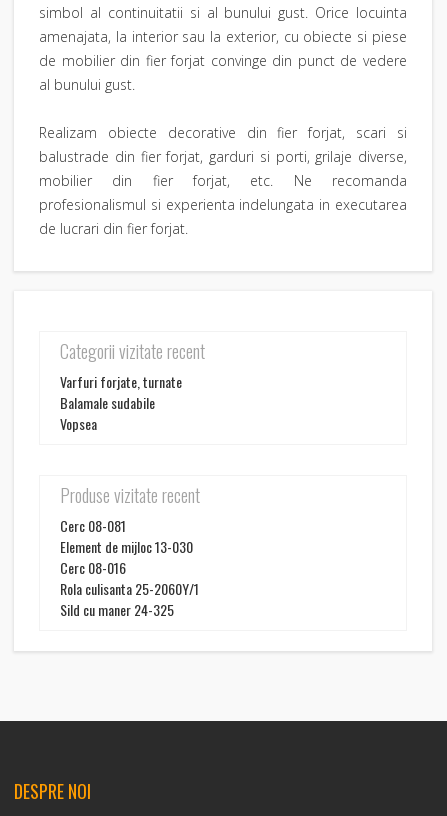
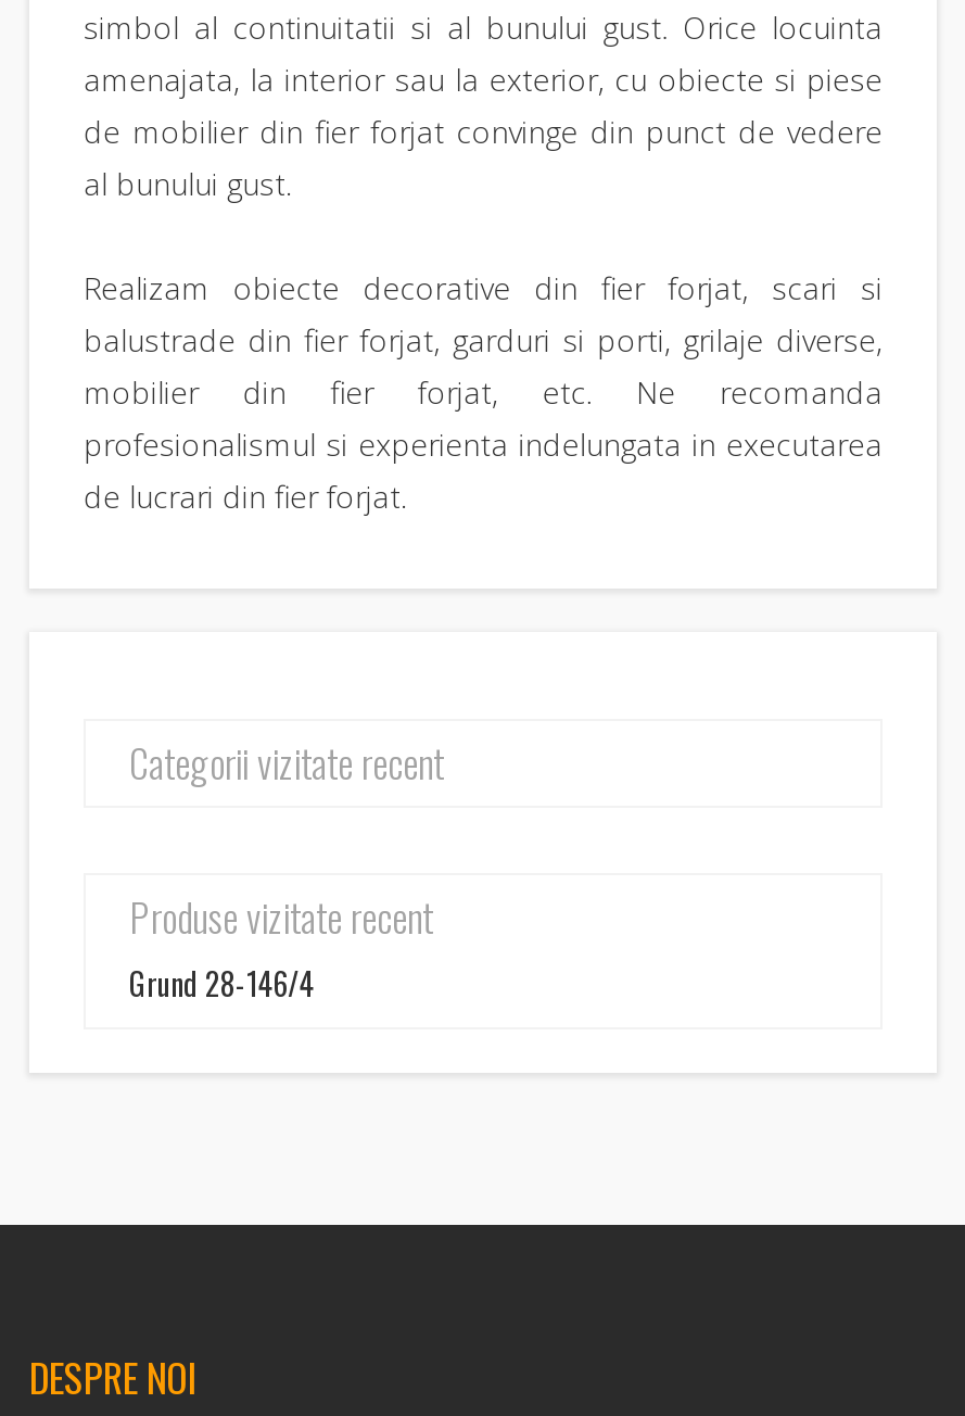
[60,371,182,434] Varfuri forjate, turnate | Balamale sudabile | Vopsea -> none
[60,515,199,620] Cerc 08-081 | Element de mijloc 13-030 | Cerc 08-016 | Rola culisanta 25-2060Y/1 | Sild cu maner 24-325 -> [129,960,314,1006] Grund 28-146/4

